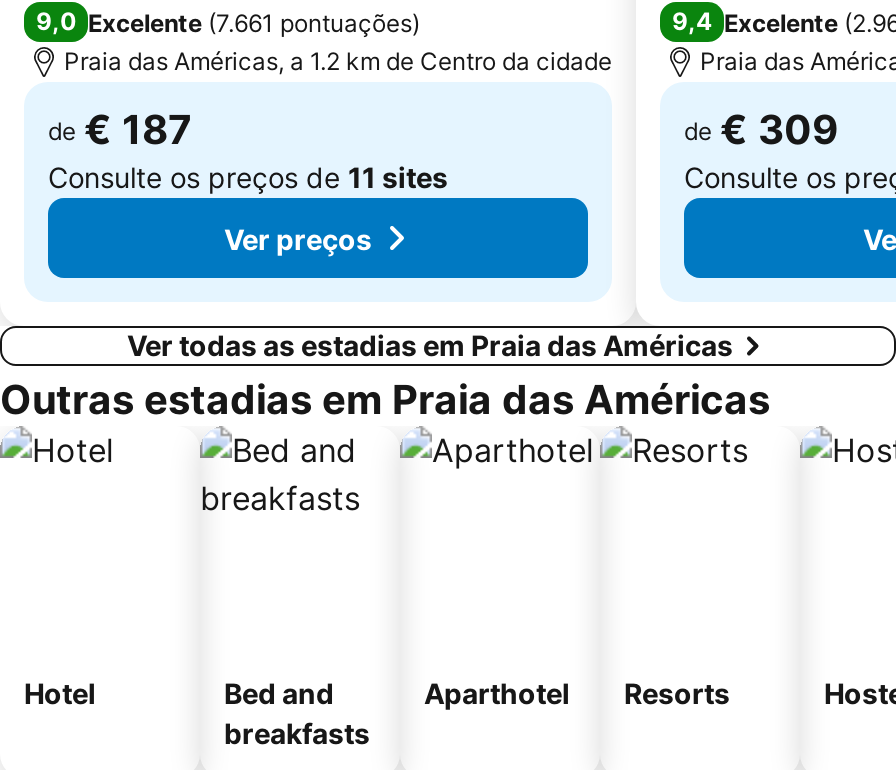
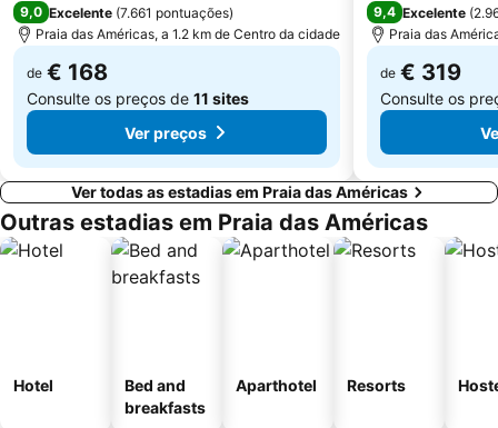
[48,106,192,154] de € 187 -> [27,59,108,86] de € 168
[684,106,838,154] de € 309 -> [380,59,461,86] de € 319

